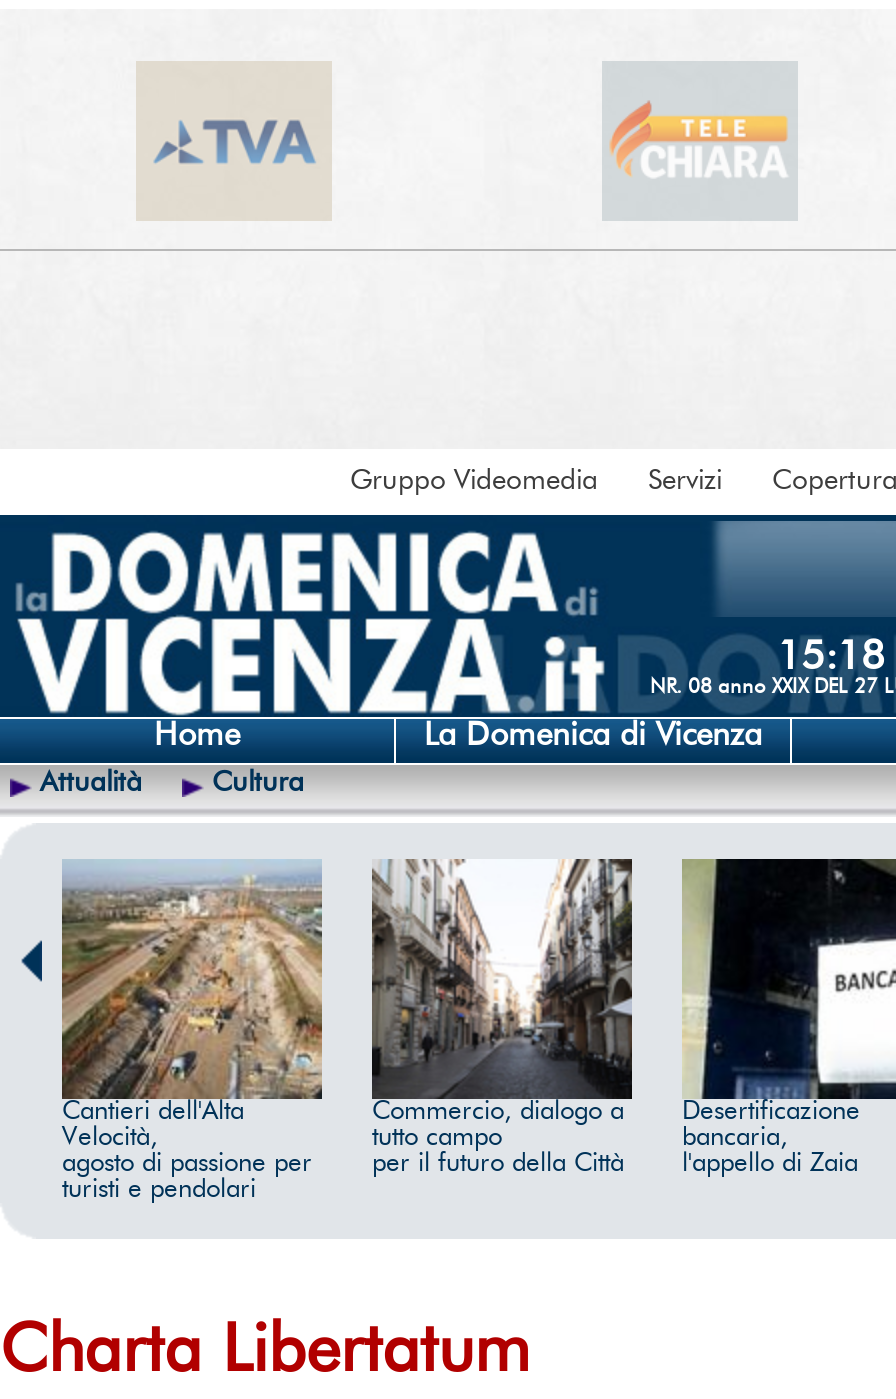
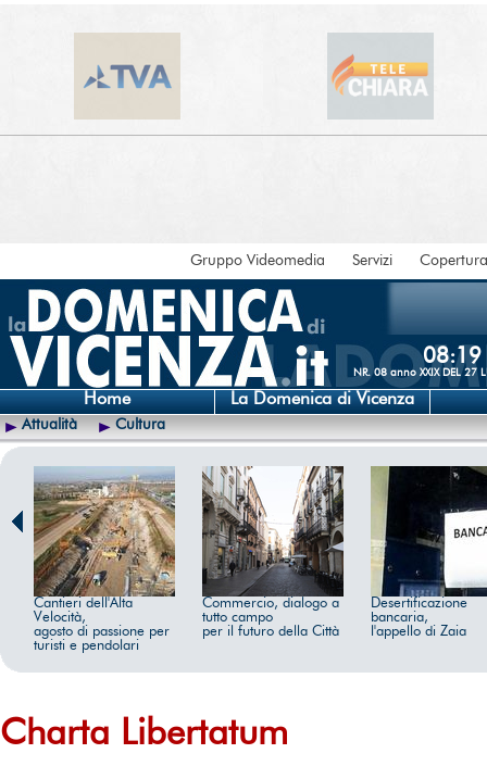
[777,637,885,677] 15:18 -> [422,346,481,367] 08:19

